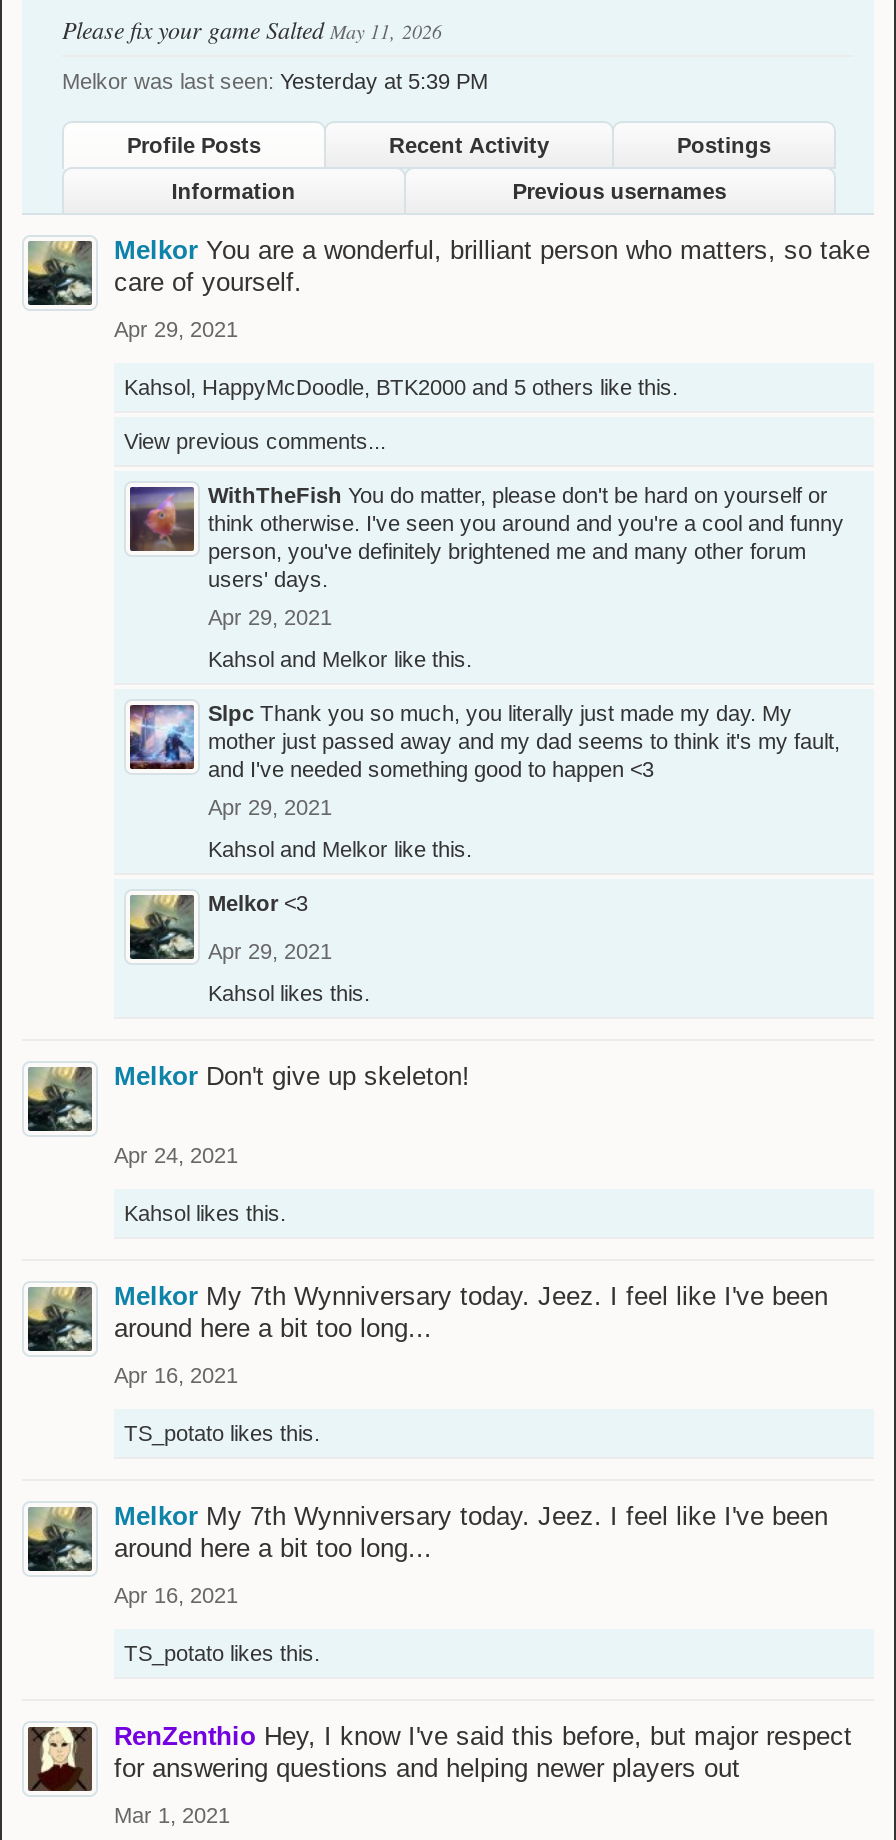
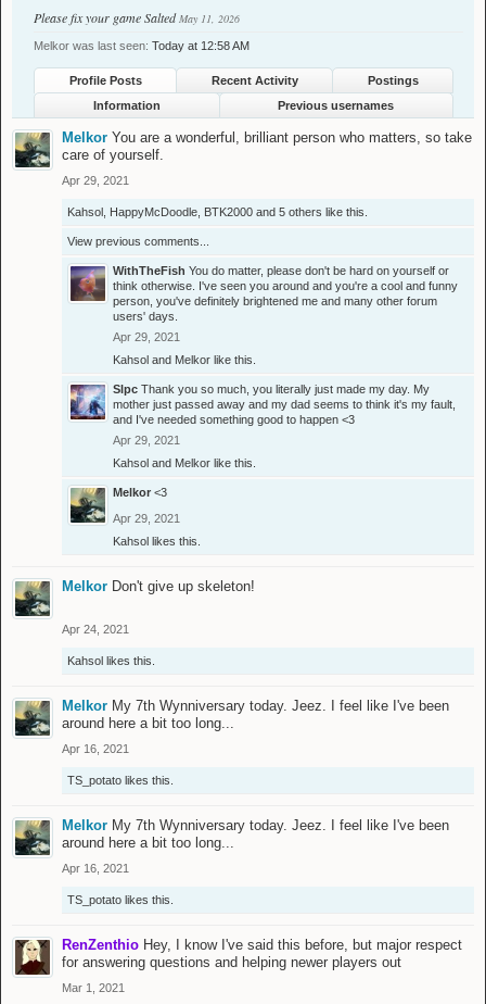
[62,69,488,93] Melkor was last seen: Yesterday at 5:39 PM -> [34,39,250,52] Melkor was last seen: Today at 12:58 AM

